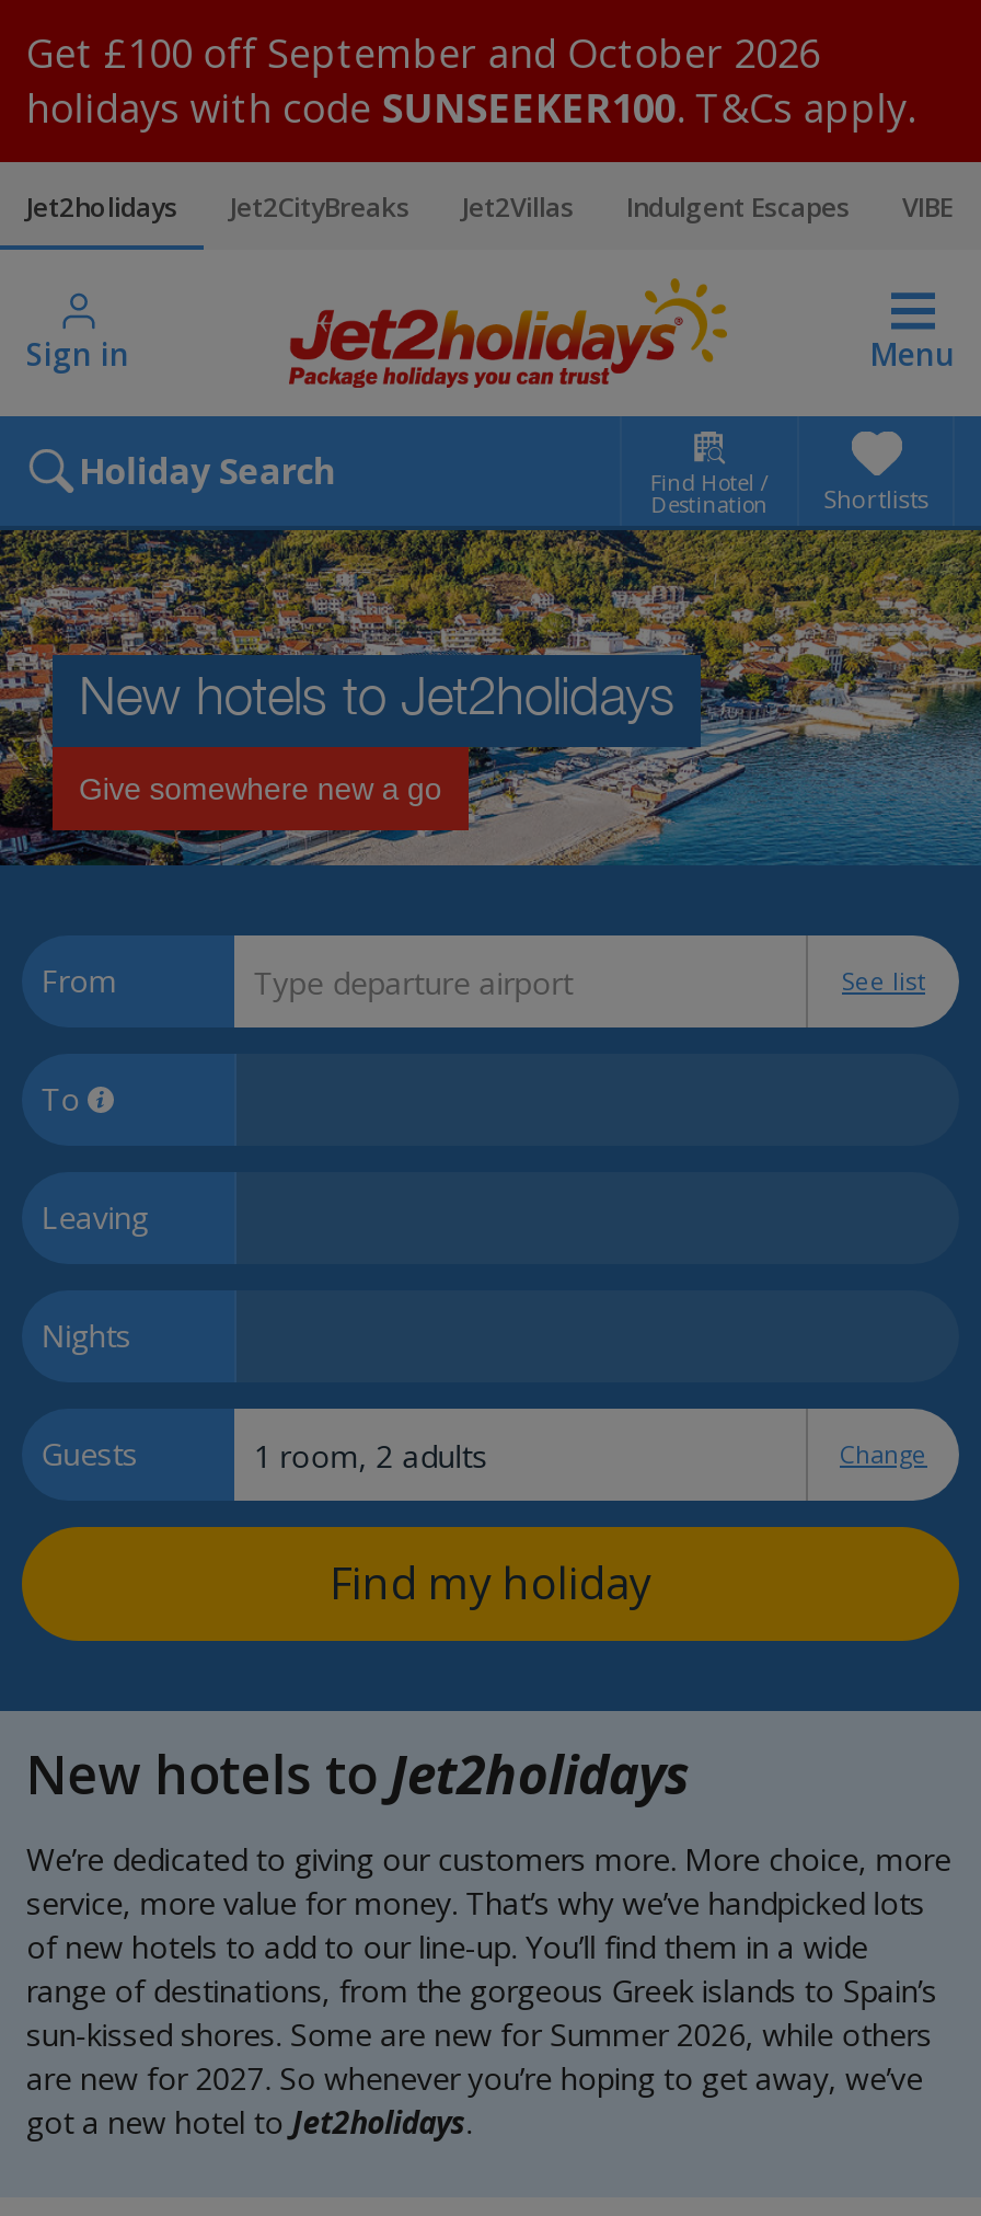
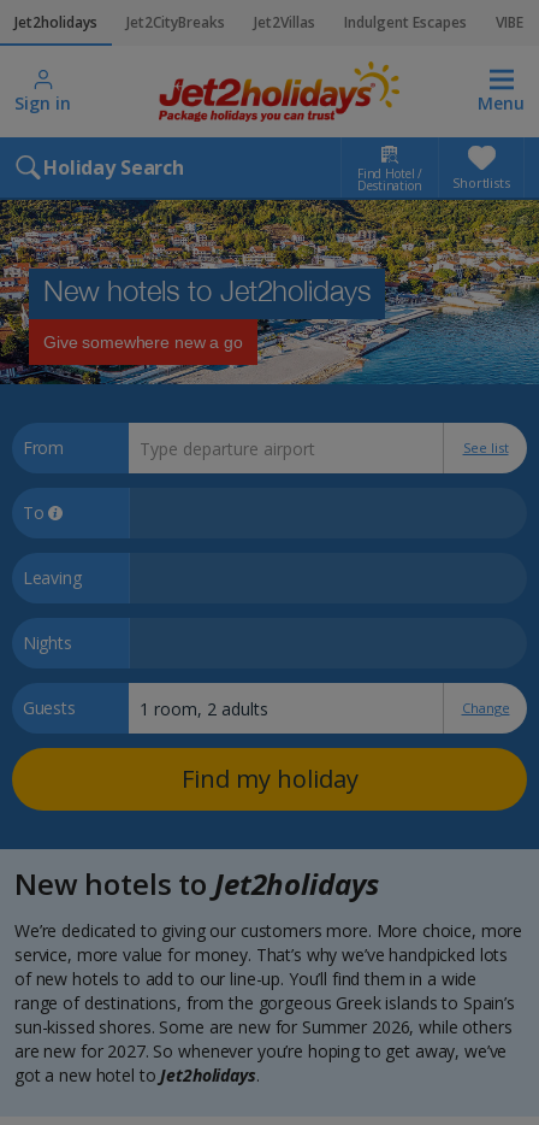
[26,26,915,134] Get £100 off September and October 2026 | holidays with code SUNSEEKER100. T&Cs apply. -> none

